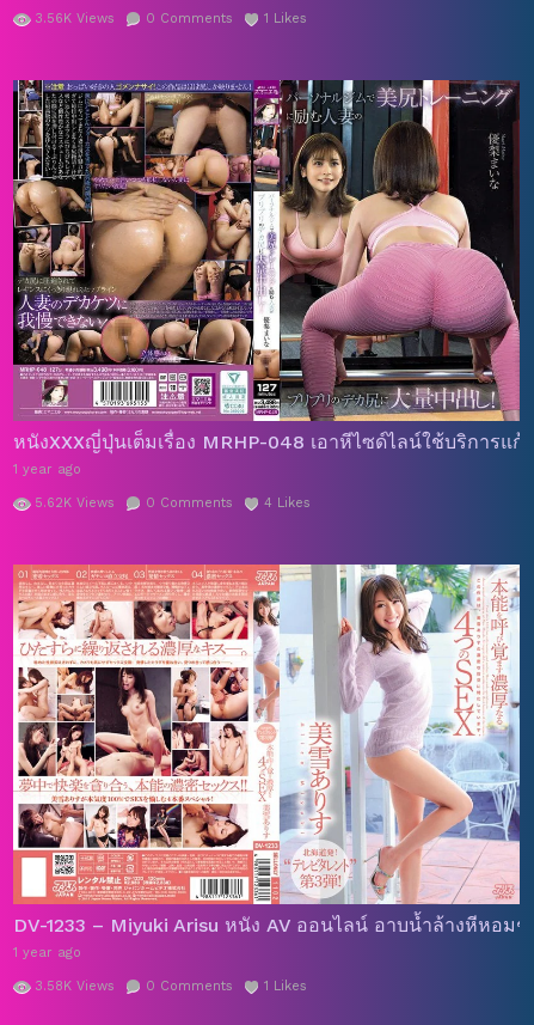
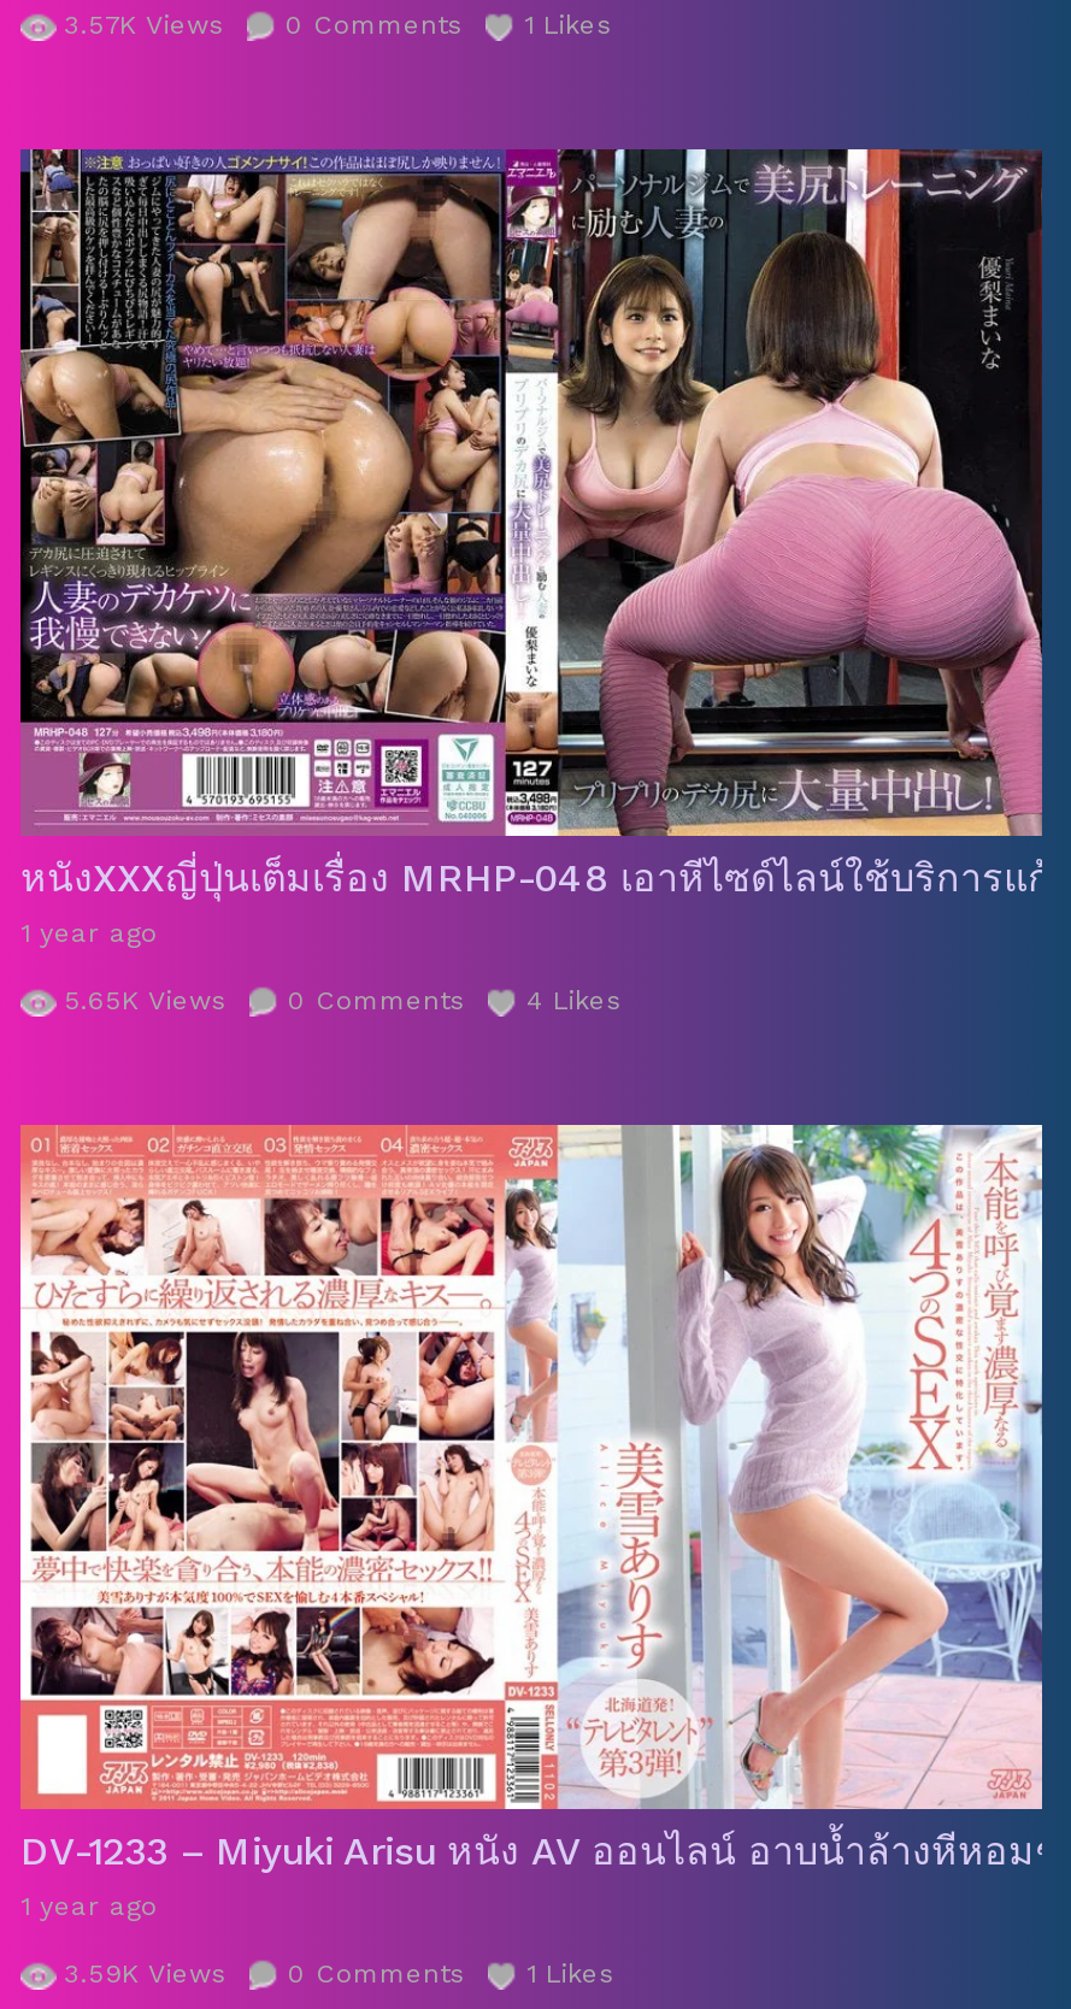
[35,11,307,27] 3.56K Views 0 Comments 1 Likes -> [64,10,611,41] 3.57K Views 0 Comments 1 Likes
[35,496,311,511] 5.62K Views 0 Comments 4 Likes -> [64,986,620,1018] 5.65K Views 0 Comments 4 Likes
[35,979,307,995] 3.58K Views 0 Comments 1 Likes -> [64,1960,613,1991] 3.59K Views 0 Comments 1 Likes

